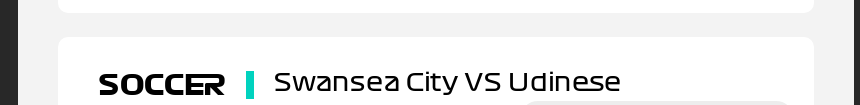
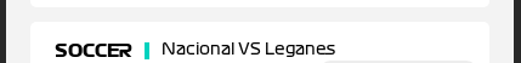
[274,71,622,95] Swansea City VS Udinese -> [162,42,335,57] Nacional VS Leganes

